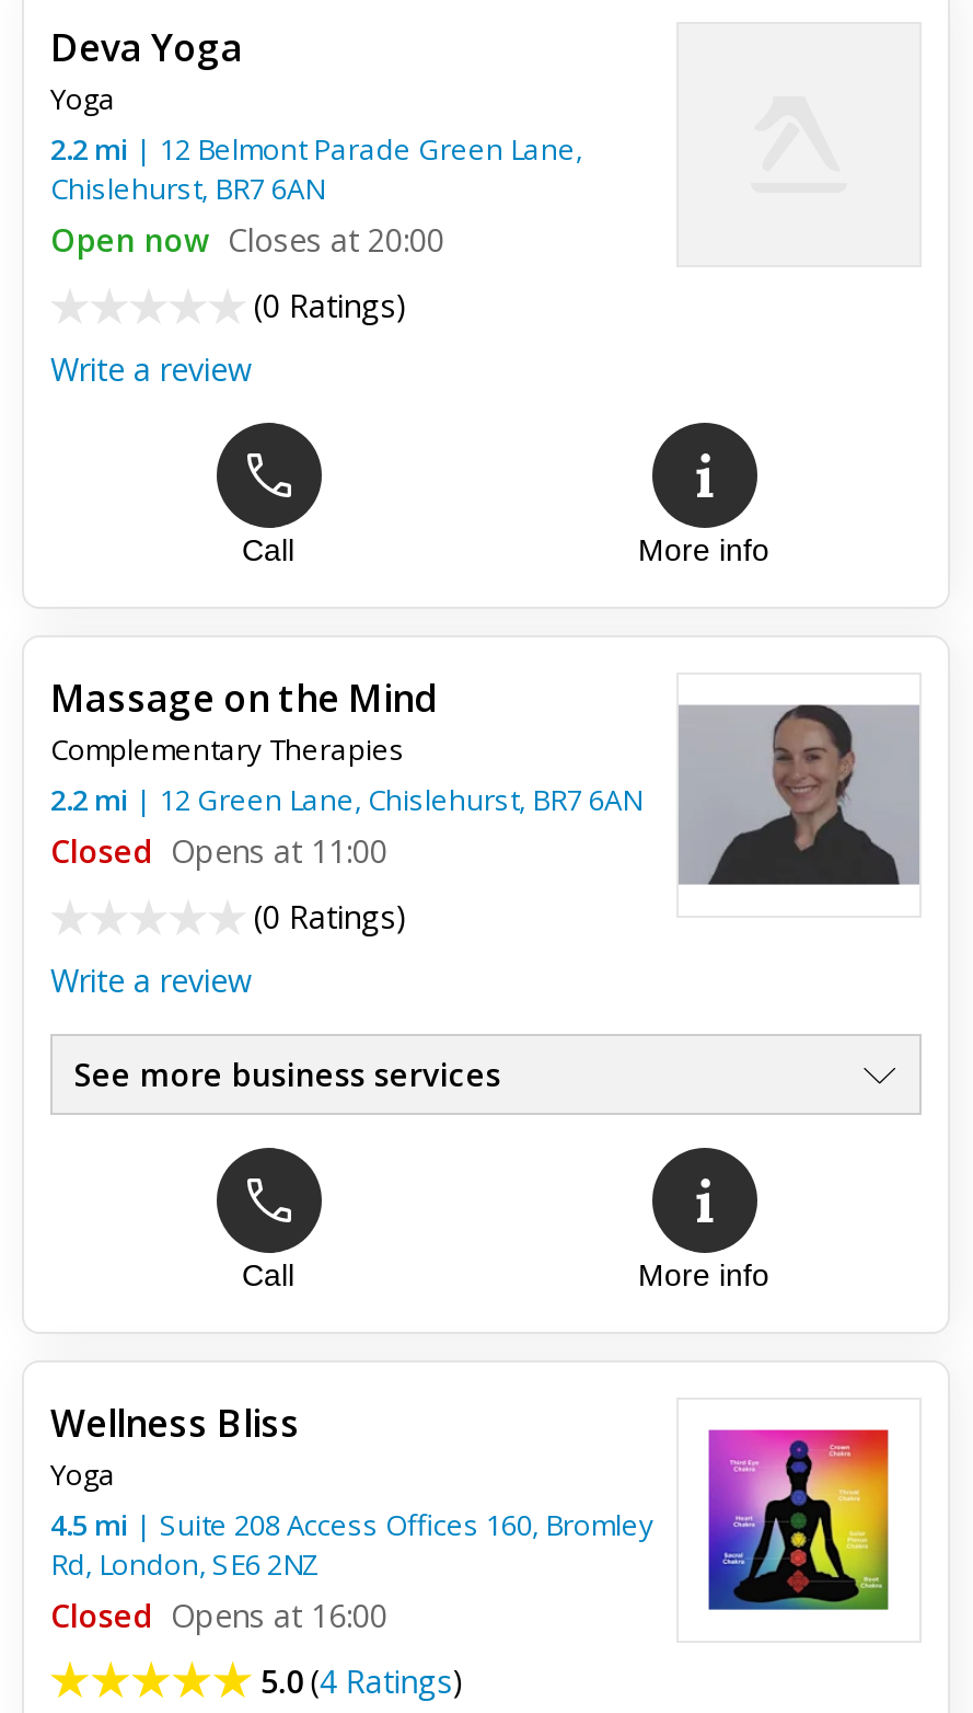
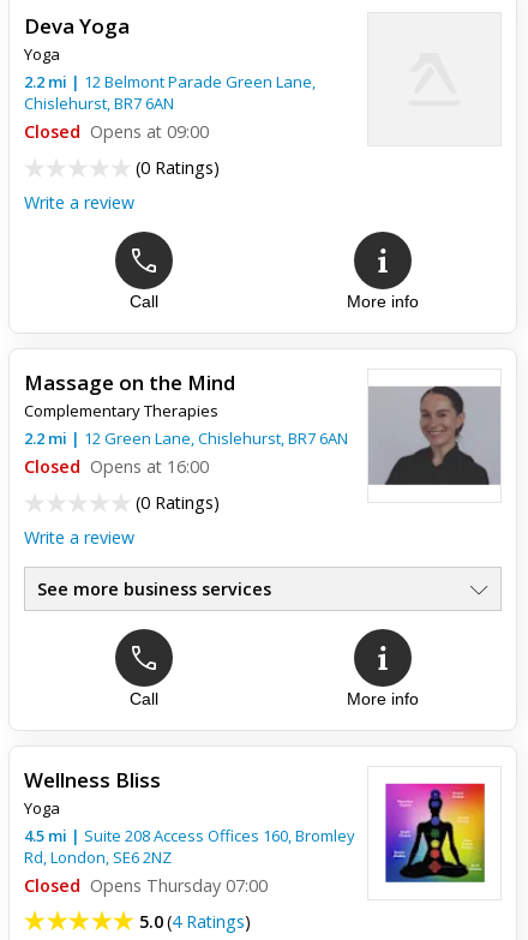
[50,219,444,260] Open now Closes at 20:00 -> [24,120,209,143] Closed Opens at 09:00
[50,830,387,872] Closed Opens at 11:00 -> none
moved [50,1594,387,1636] -> [24,455,209,478]: Closed Opens at 16:00
none -> [24,874,268,897] Closed Opens Thursday 07:00

